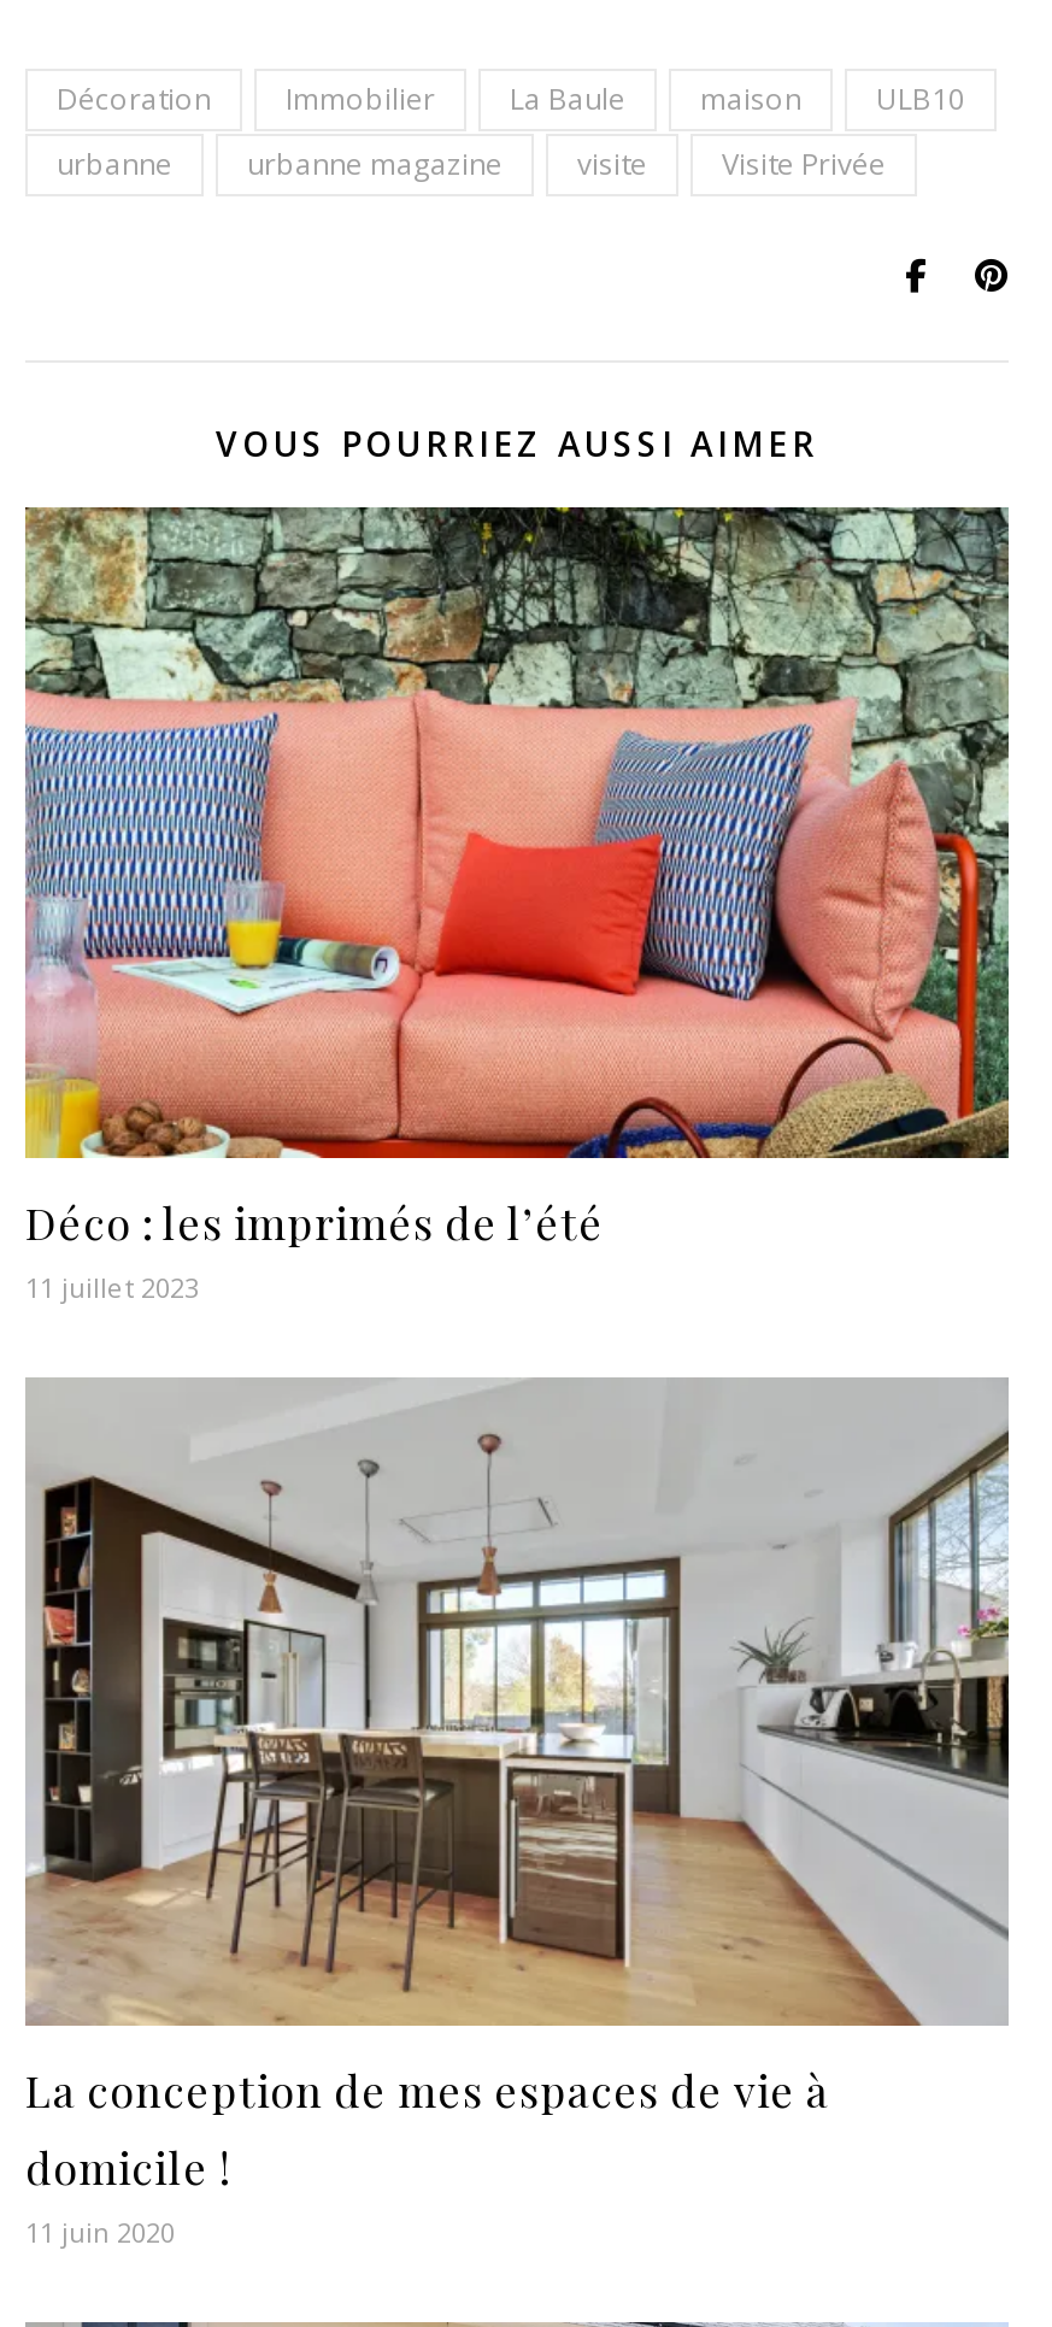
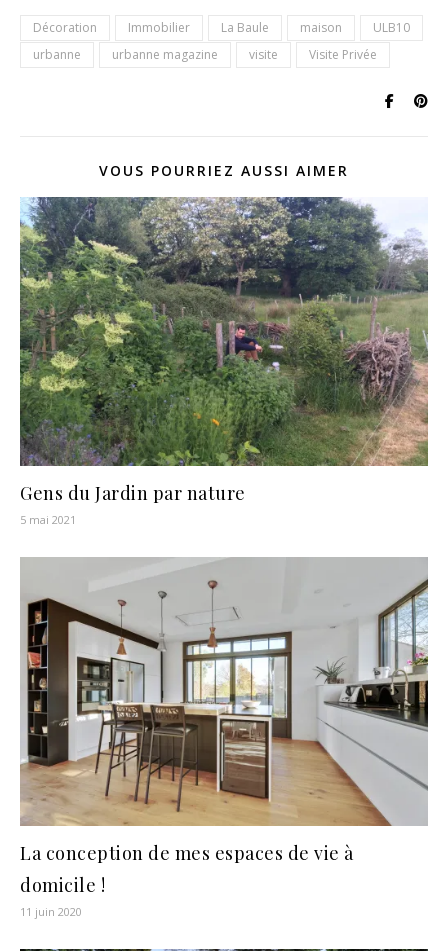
[23,505,1011,1305] [image] | Déco : les imprimés de l’été | 11 juillet 2023 -> [19,196,429,527] [image] | Gens du Jardin par nature | 5 mai 2021

